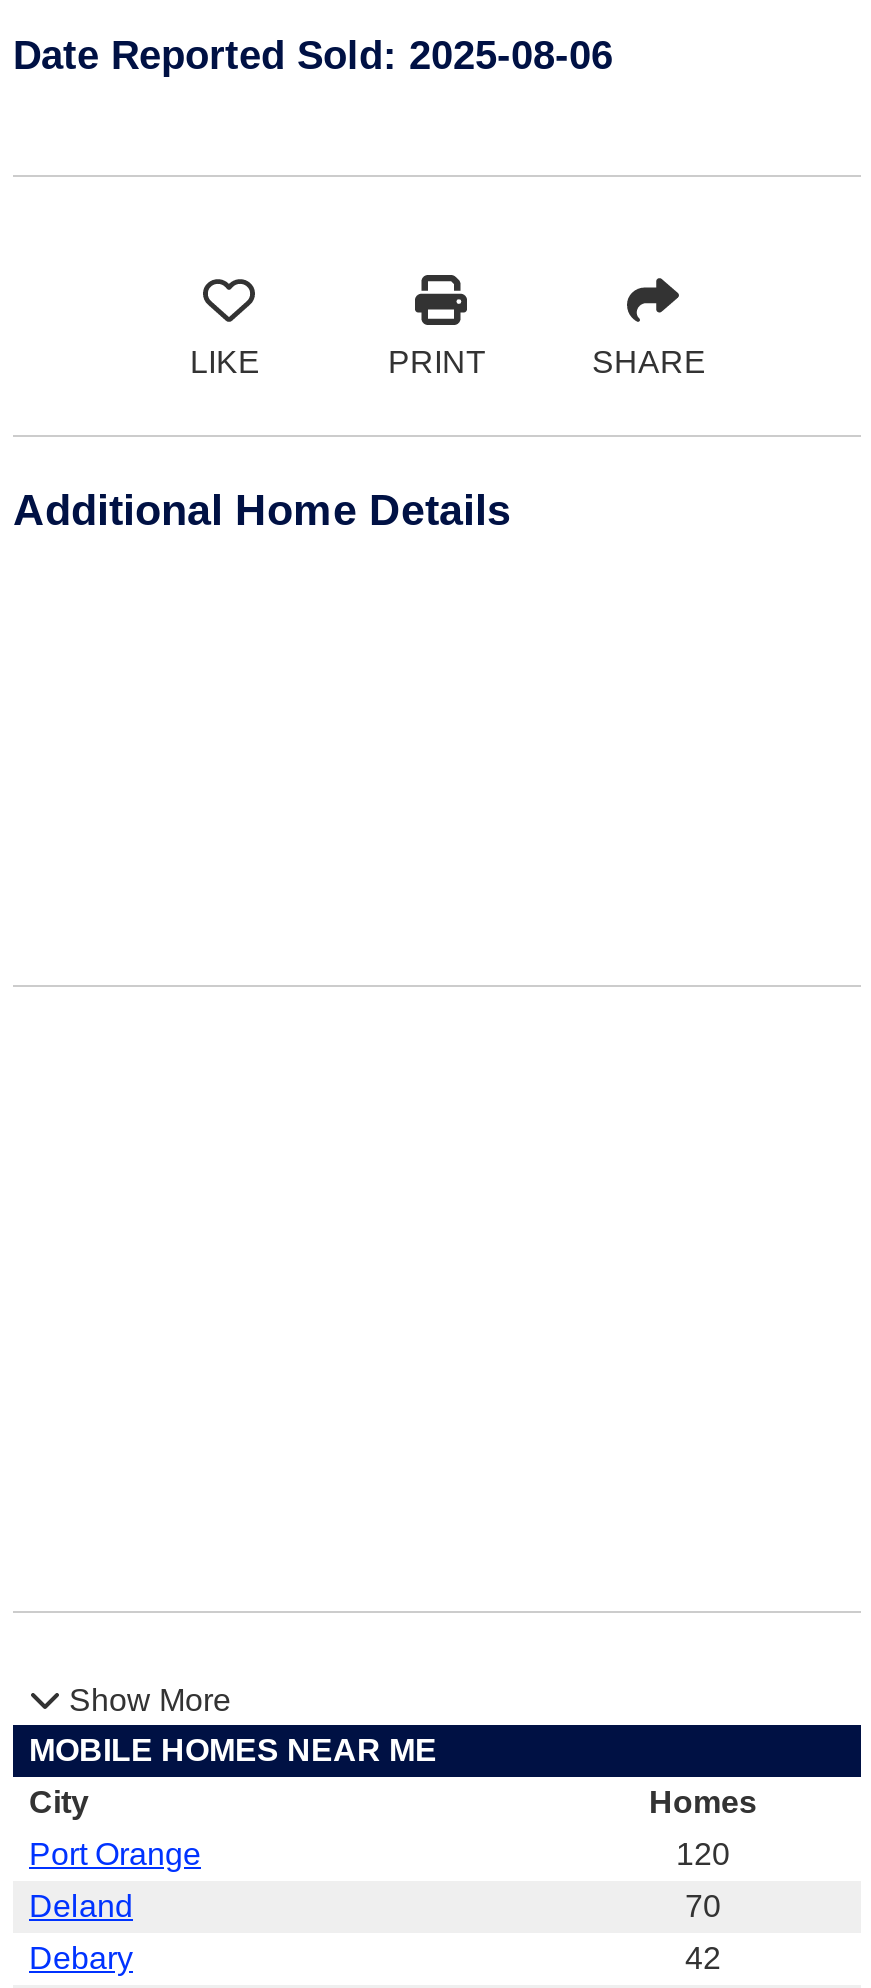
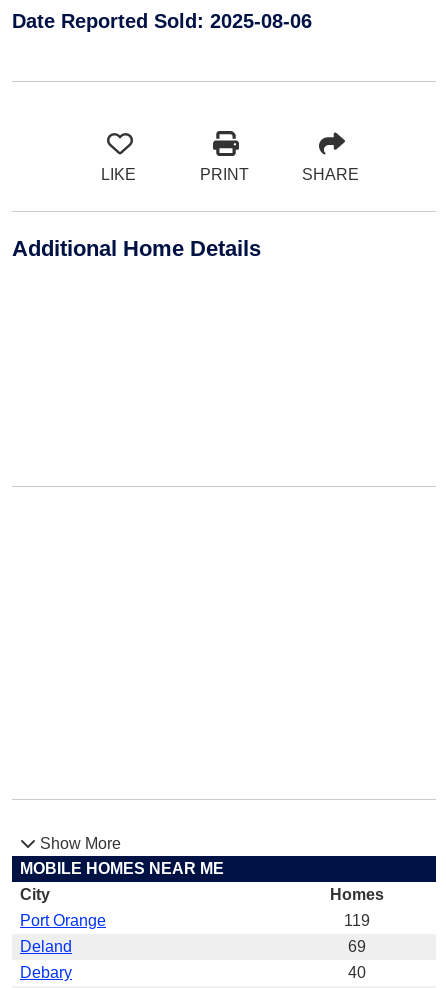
[676,1837,730,1871] 120 -> [344,912,370,929] 119
[685,1889,721,1923] 70 -> [348,938,366,955] 69
[685,1941,721,1975] 42 -> [348,964,366,981] 40

